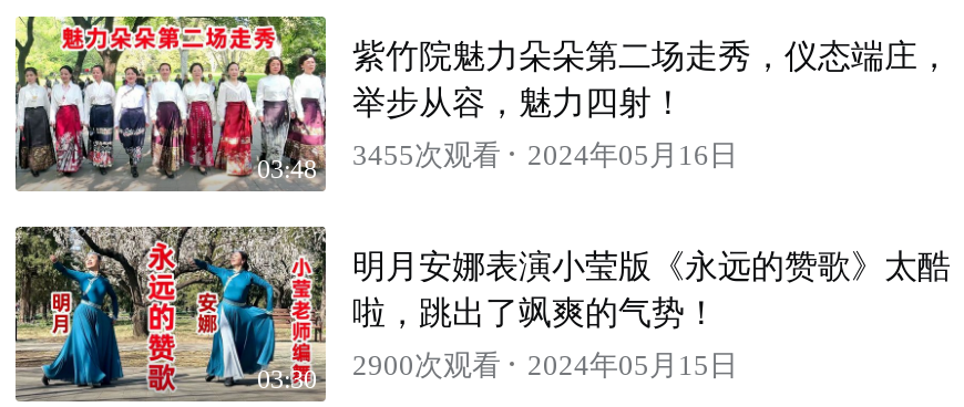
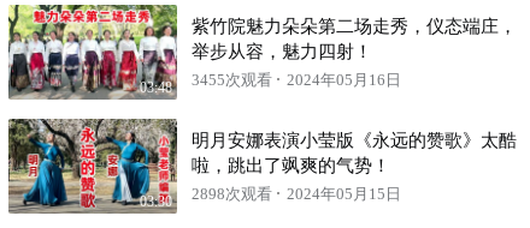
[352,347,501,380] 2900次观看 -> [192,184,272,202] 2898次观看

